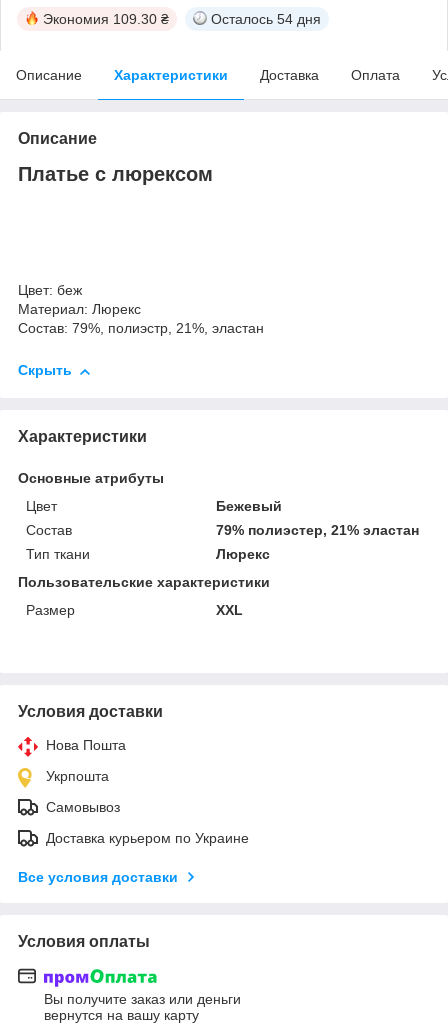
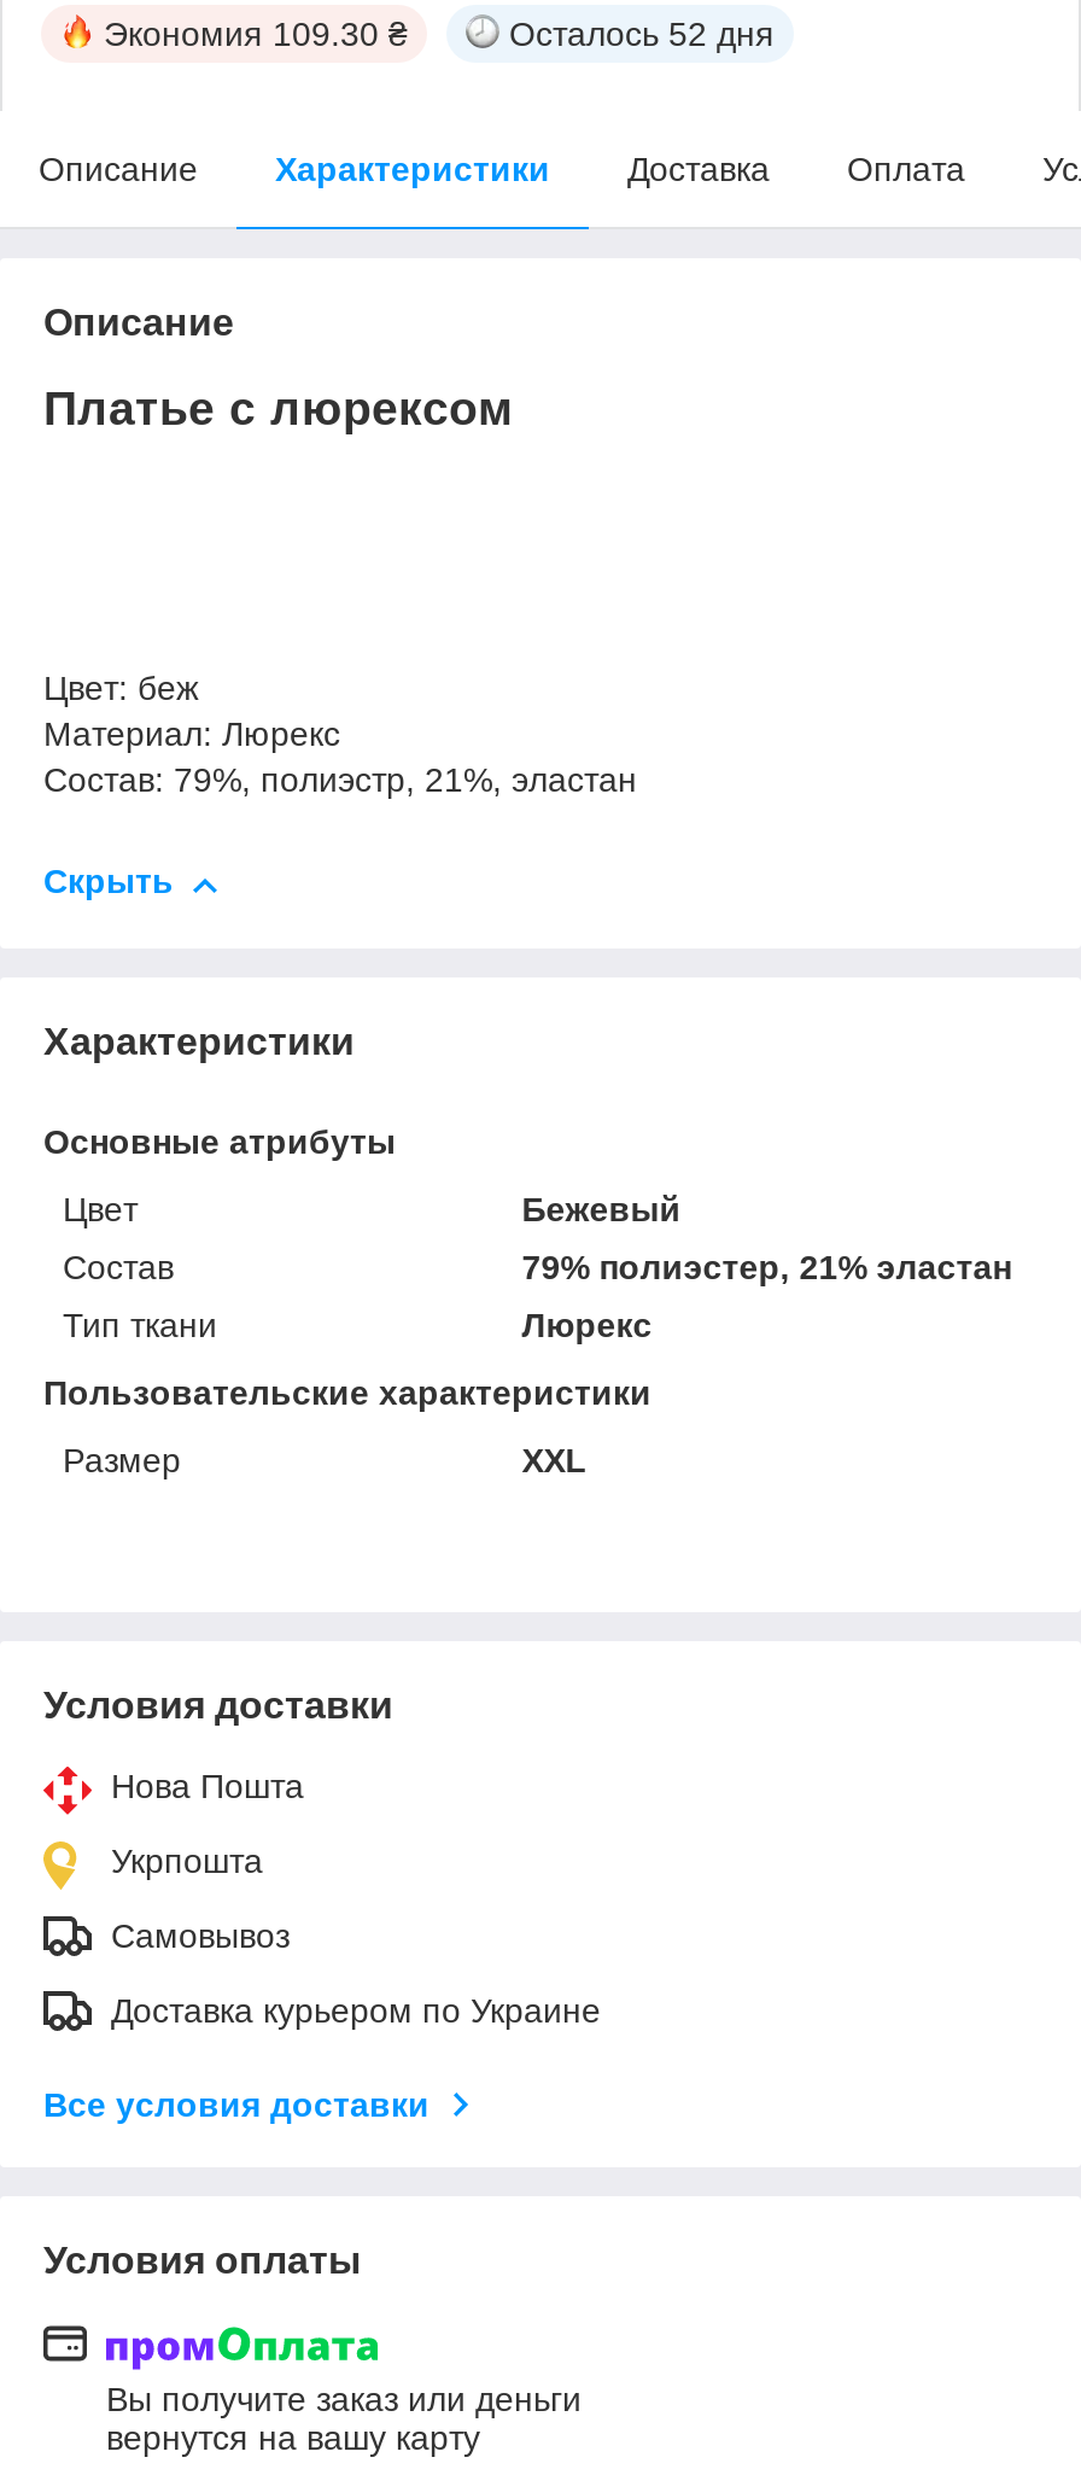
[211,11,321,27] Осталось 54 дня -> [509,14,775,53] Осталось 52 дня

